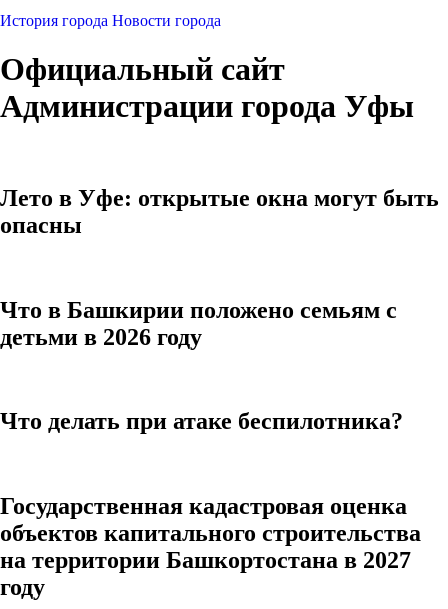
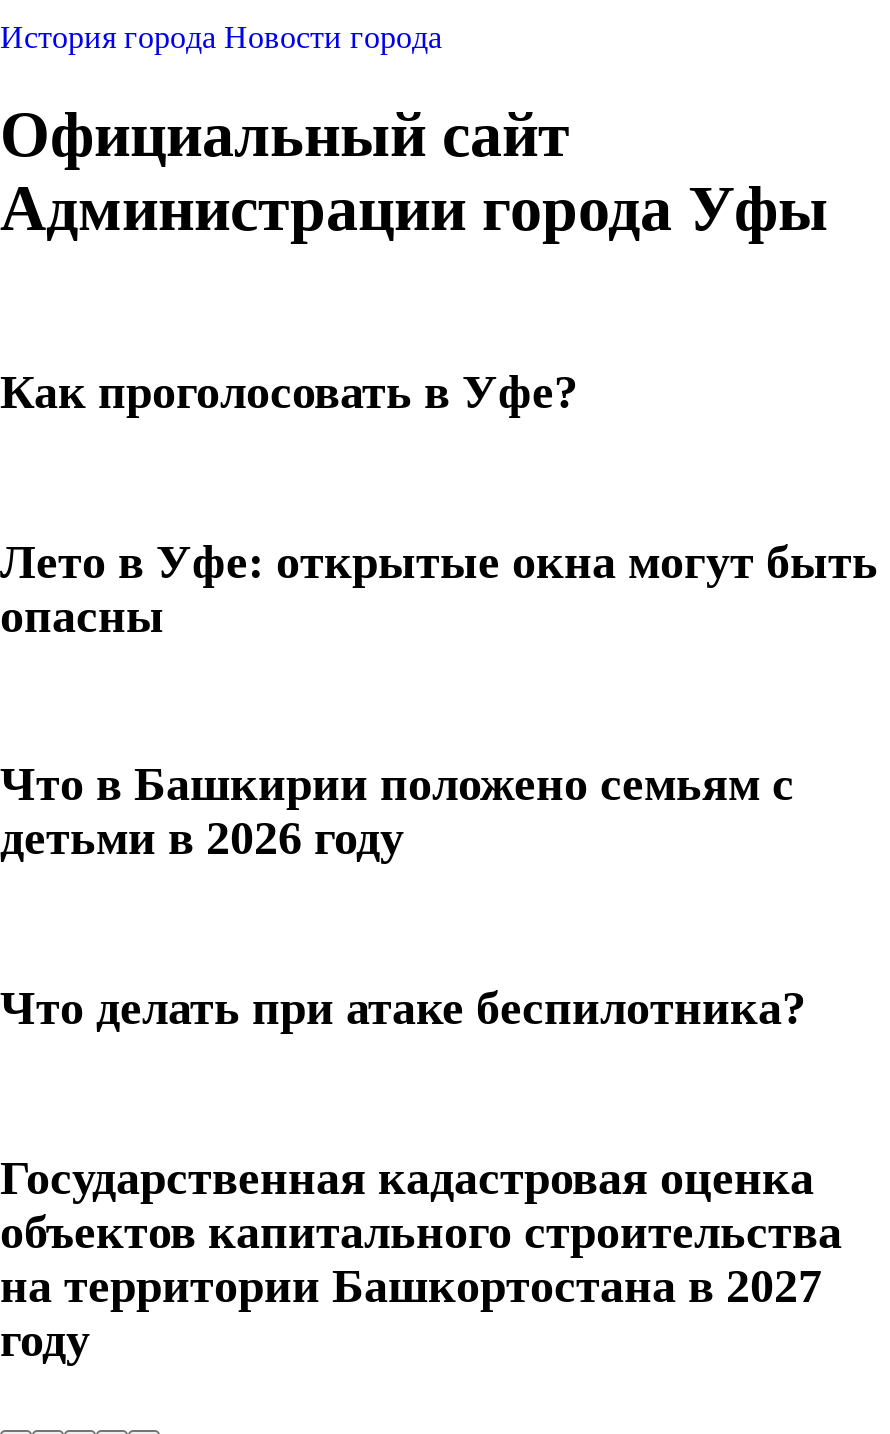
none -> [0,366,578,418] Как проголосовать в Уфе?

